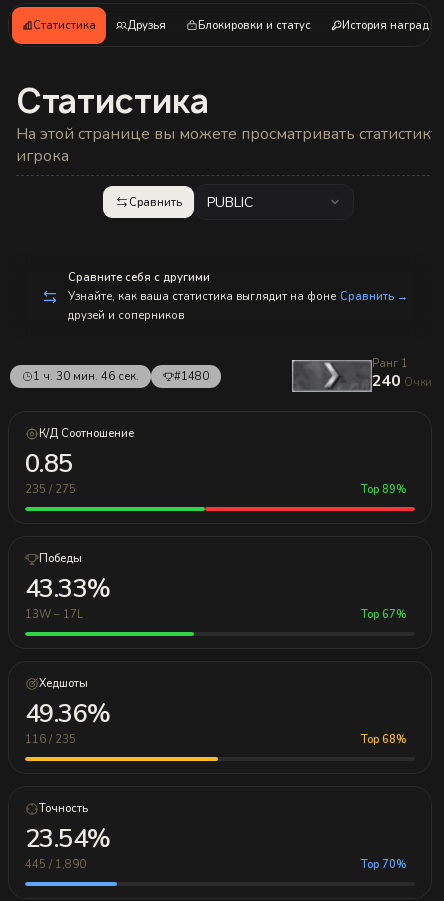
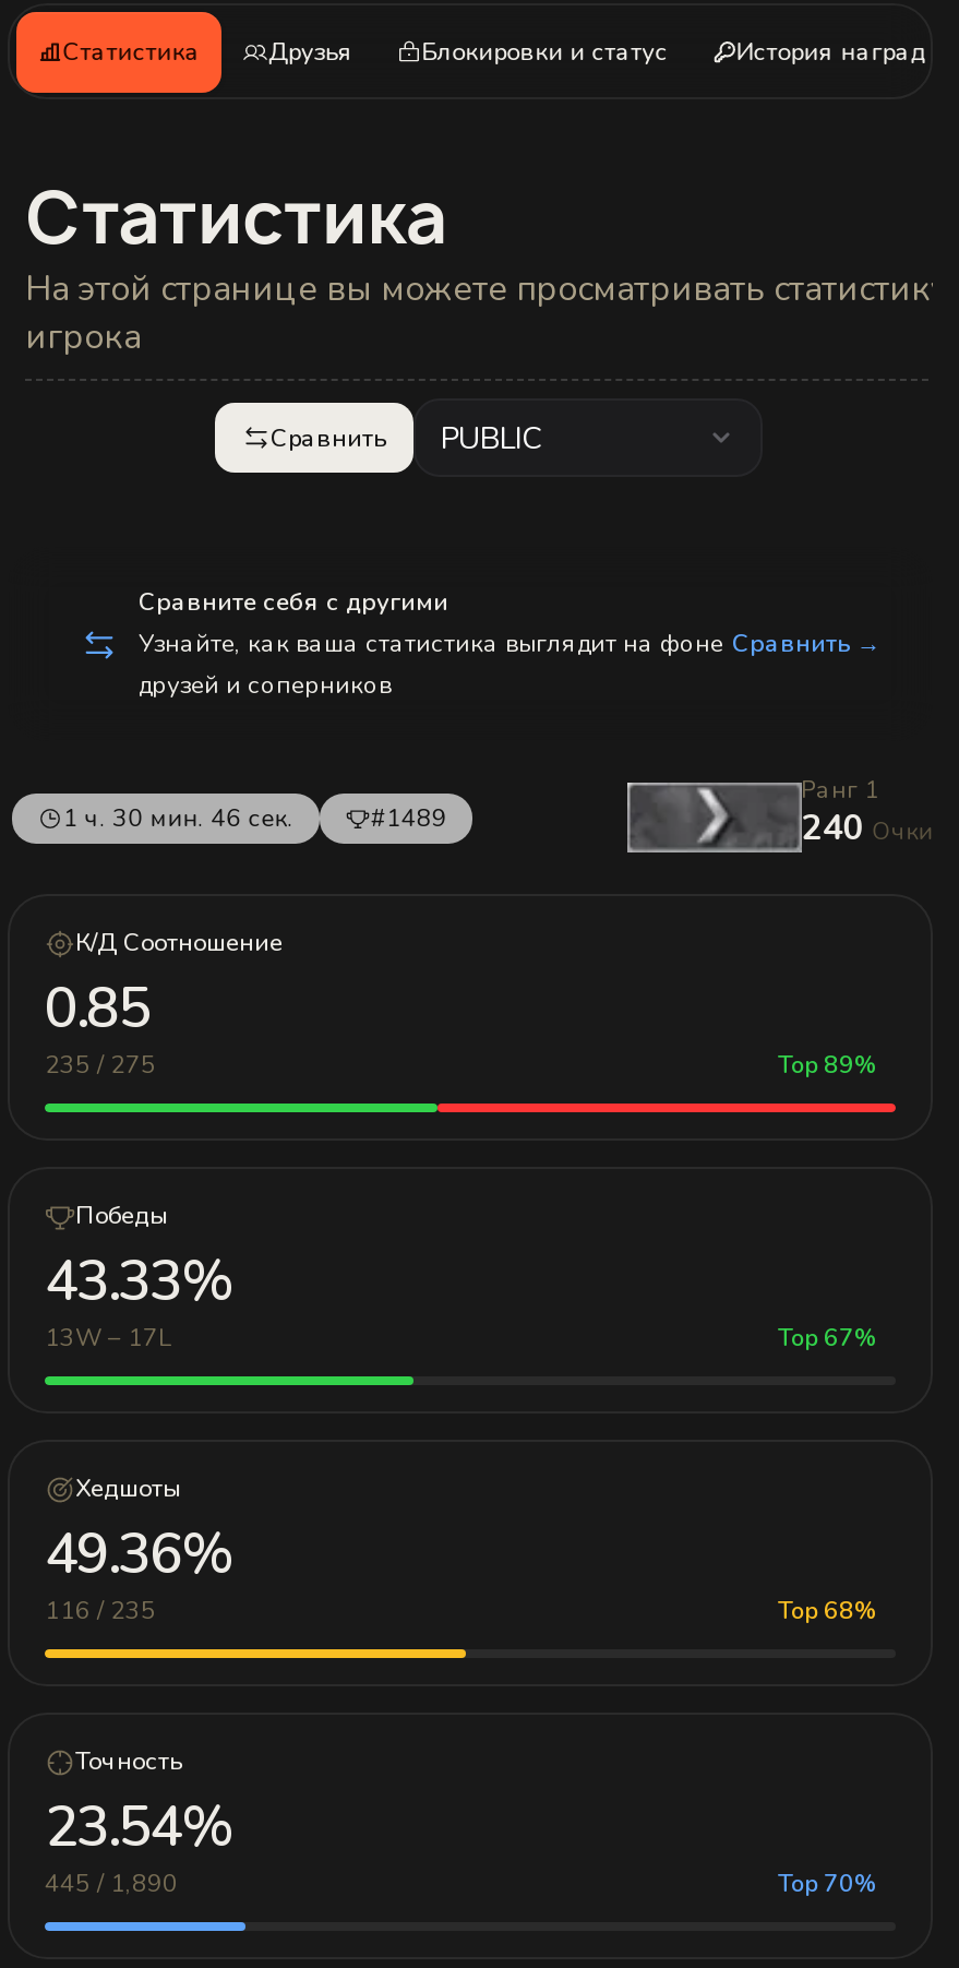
[174,369,209,384] #1480 -> [371,802,447,834] #1489

